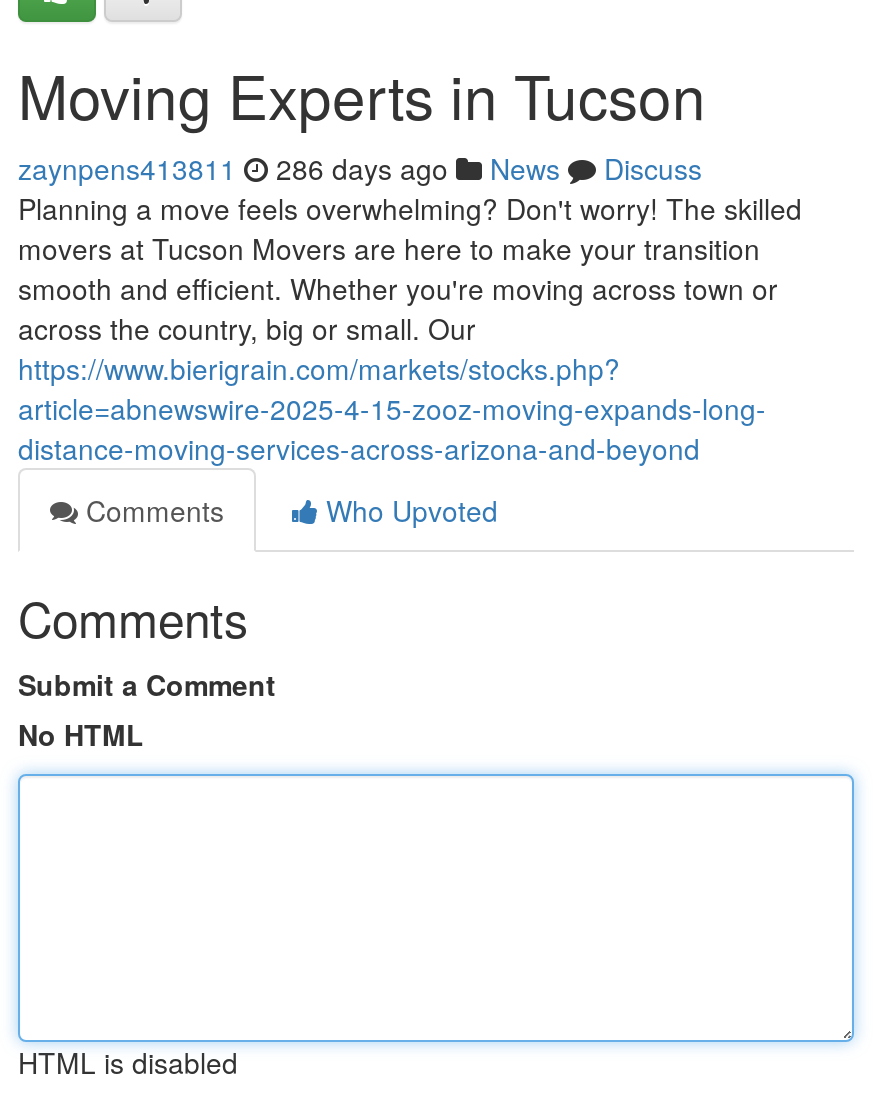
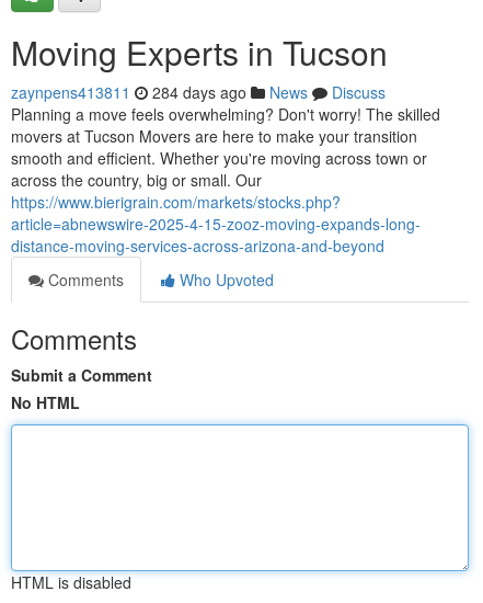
[18,148,702,188] zaynpens413811 286 days ago News Discuss -> [11,81,386,103] zaynpens413811 284 days ago News Discuss

